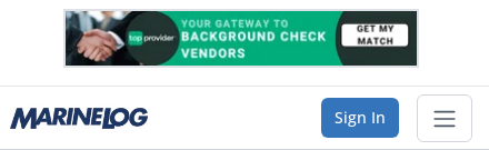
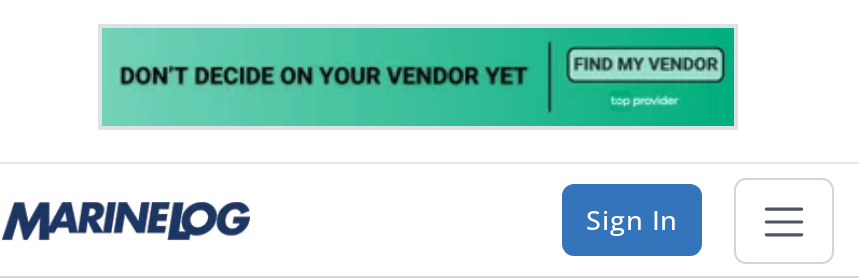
[64,10,418,67] [image] -> [100,26,736,128] [image]

